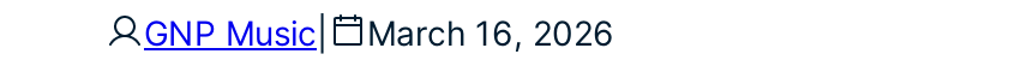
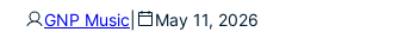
[367,12,614,53] March 16, 2026 -> [155,9,259,30] May 11, 2026

